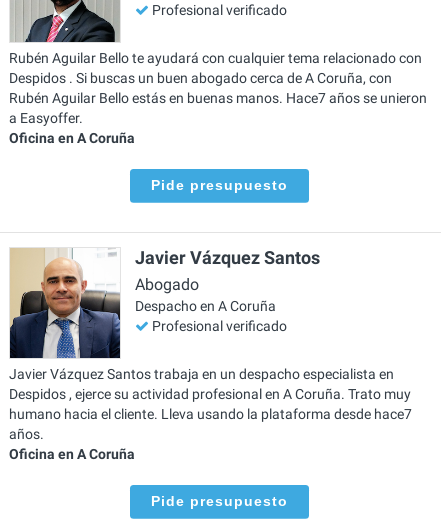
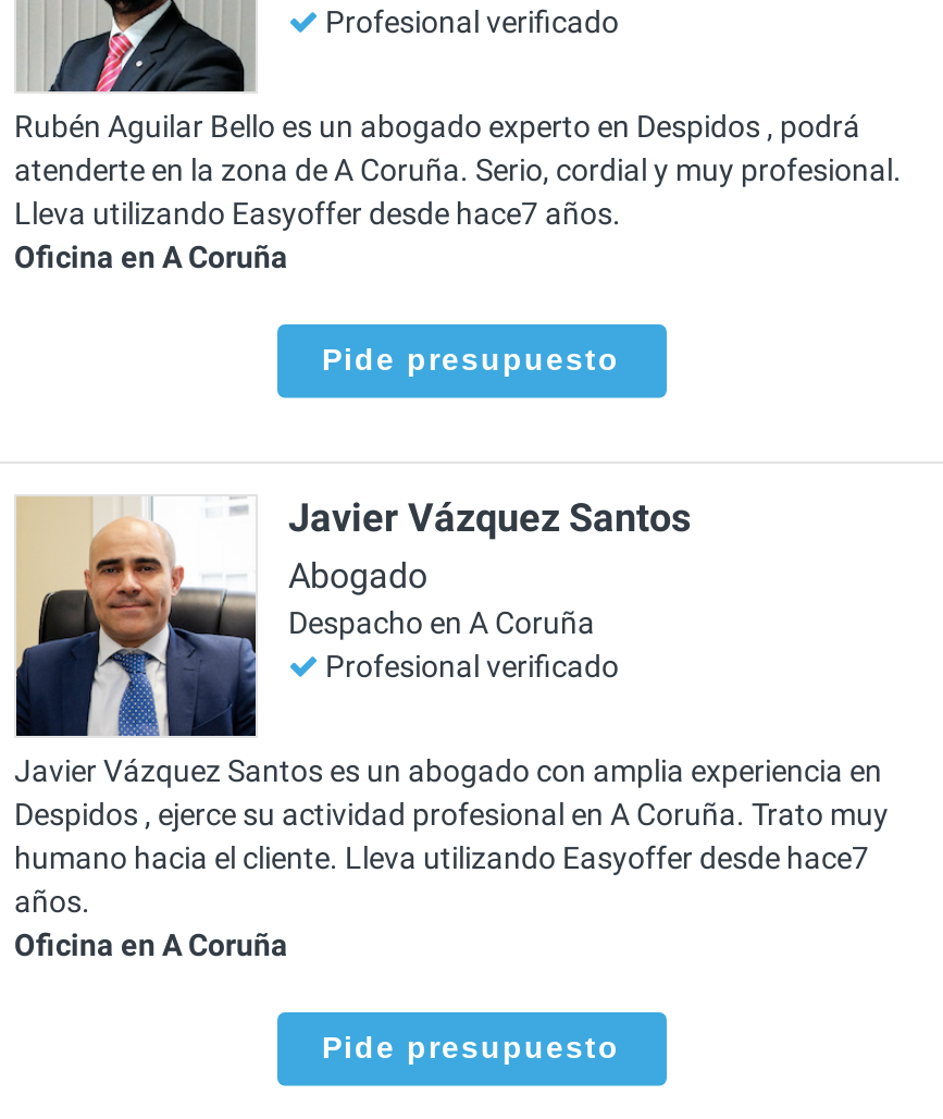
[9,50,427,126] Rubén Aguilar Bello te ayudará con cualquier tema relacionado con | Despidos . Si buscas un buen abogado cerca de A Coruña, con | Rubén Aguilar Bello estás en buenas manos. Hace7 años se unieron | a Easyoffer. -> [14,109,902,231] Rubén Aguilar Bello es un abogado experto en Despidos , podrá | atenderte en la zona de A Coruña. Serio, cordial y muy profesional. | Lleva utilizando Easyoffer desde hace7 años.
[9,366,394,382] Javier Vázquez Santos trabaja en un despacho especialista en -> [14,754,882,789] Javier Vázquez Santos es un abogado con amplia experiencia en
[9,406,412,422] humano hacia el cliente. Lleva usando la plataforma desde hace7 -> [14,841,869,876] humano hacia el cliente. Lleva utilizando Easyoffer desde hace7

